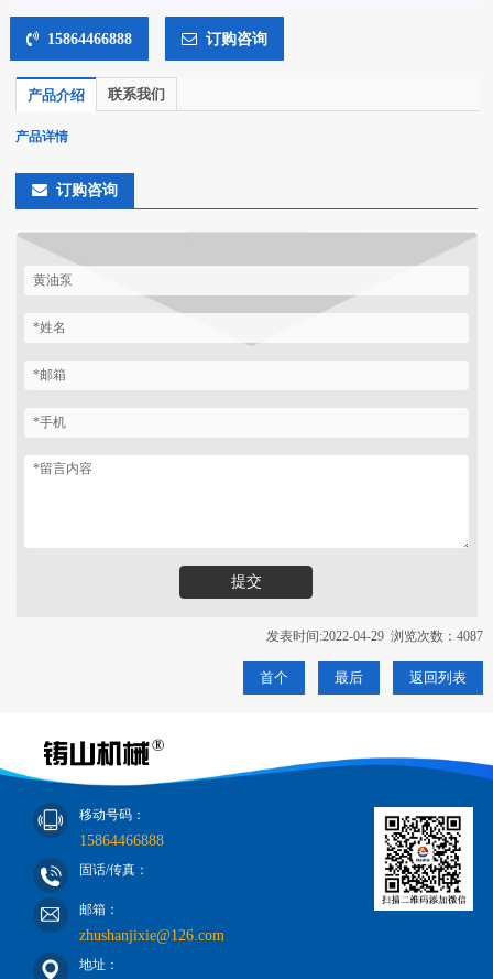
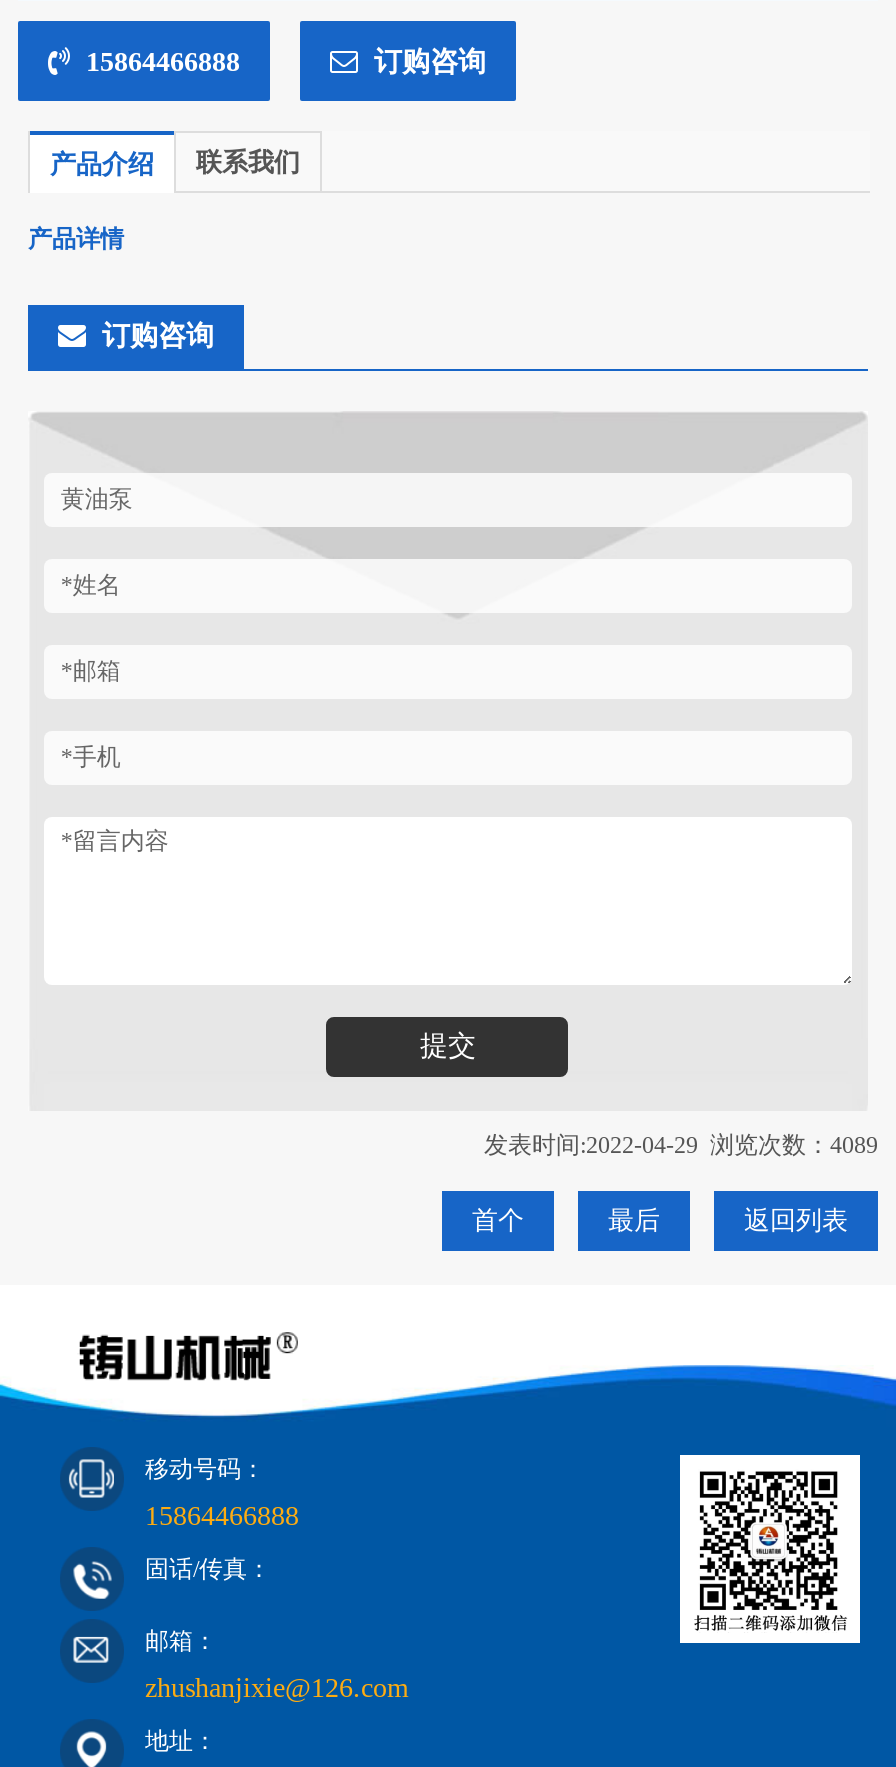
[266,628,483,644] 发表时间:2022-04-29 浏览次数：4087 -> [484,1130,878,1158] 发表时间:2022-04-29 浏览次数：4089

